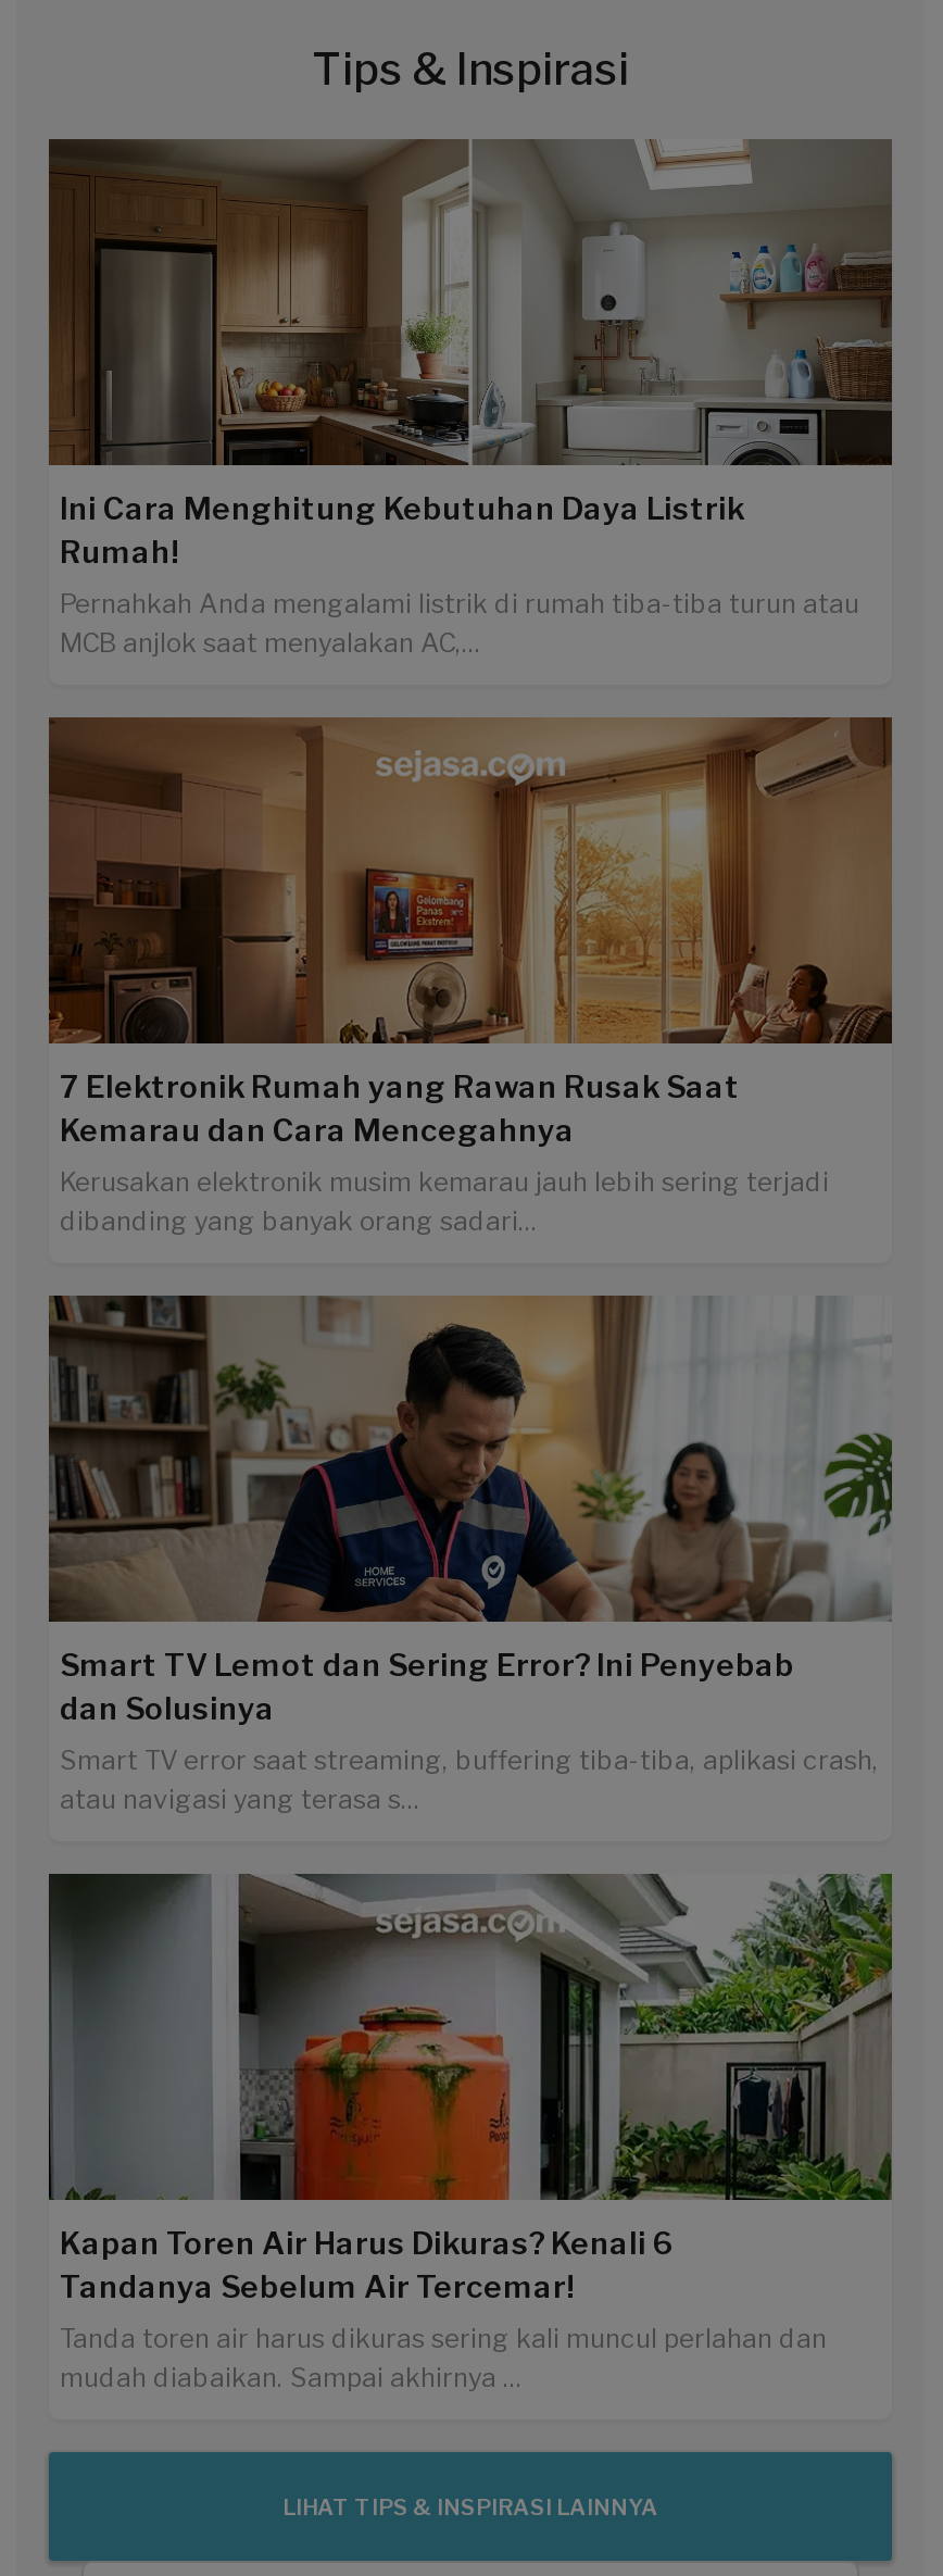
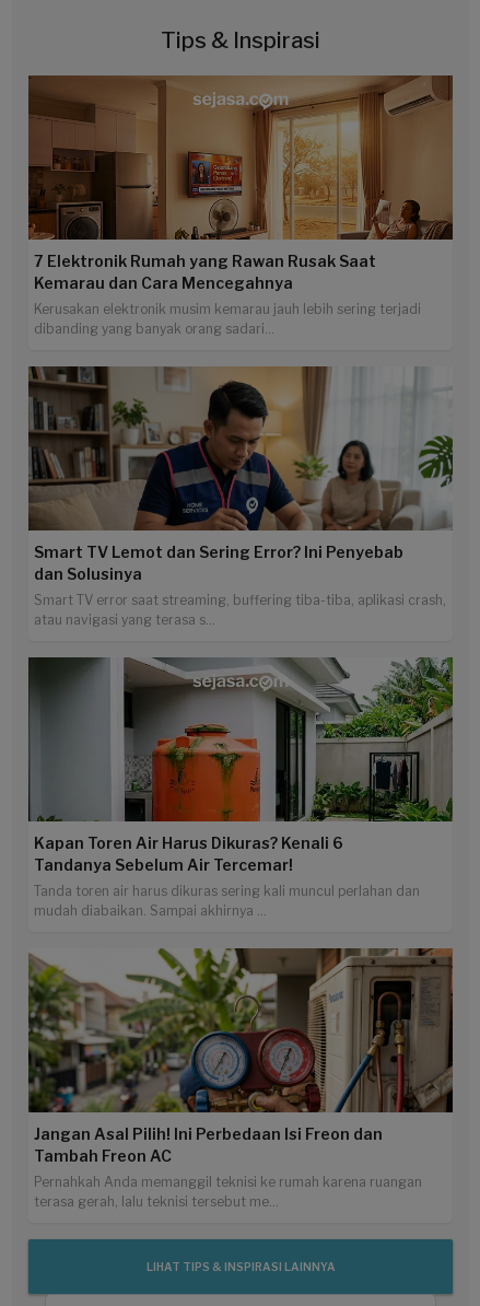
[47,139,894,658] [image] | Ini Cara Menghitung Kebutuhan Daya Listrik | Rumah! | Pernahkah Anda mengalami listrik di rumah tiba-tiba turun atau | MCB anjlok saat menyalakan AC,... -> none
moved [47,715,894,2393] -> [27,74,454,918]: [image] | 7 Elektronik Rumah yang Rawan Rusak Saat | Kemarau dan Cara Mencegahnya | ... | Tanda toren air harus dikuras sering kali muncul perlahan dan | mudah diabaikan. Sampai akhirnya ...
none -> [27,947,454,1209] [image] | Jangan Asal Pilih! Ini Perbedaan Isi Freon dan | Tambah Freon AC | Pernahkah Anda memanggil teknisi ke rumah karena ruangan | terasa gerah, lalu teknisi tersebut me...

